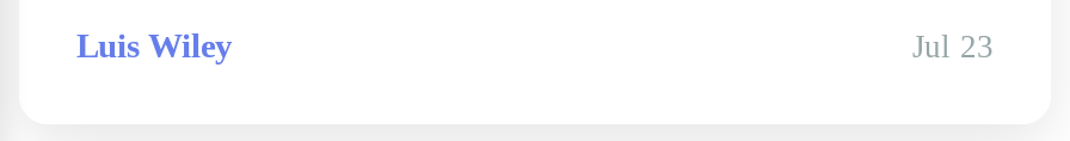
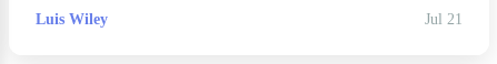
[912,28,994,64] Jul 23 -> [425,11,463,27] Jul 21

